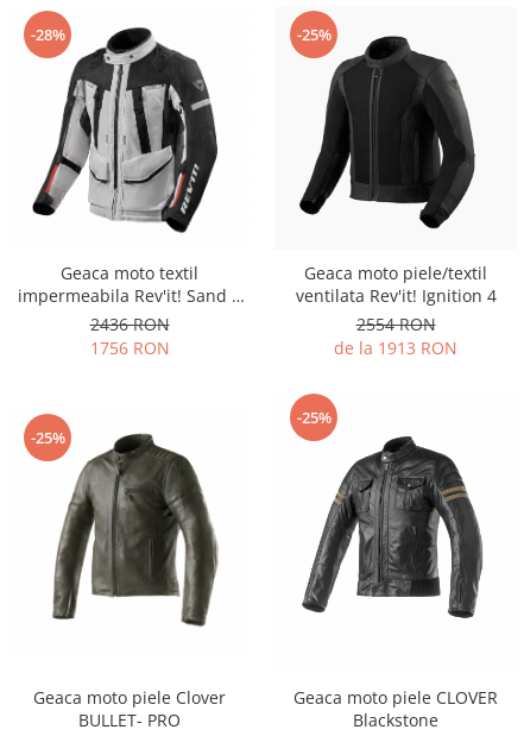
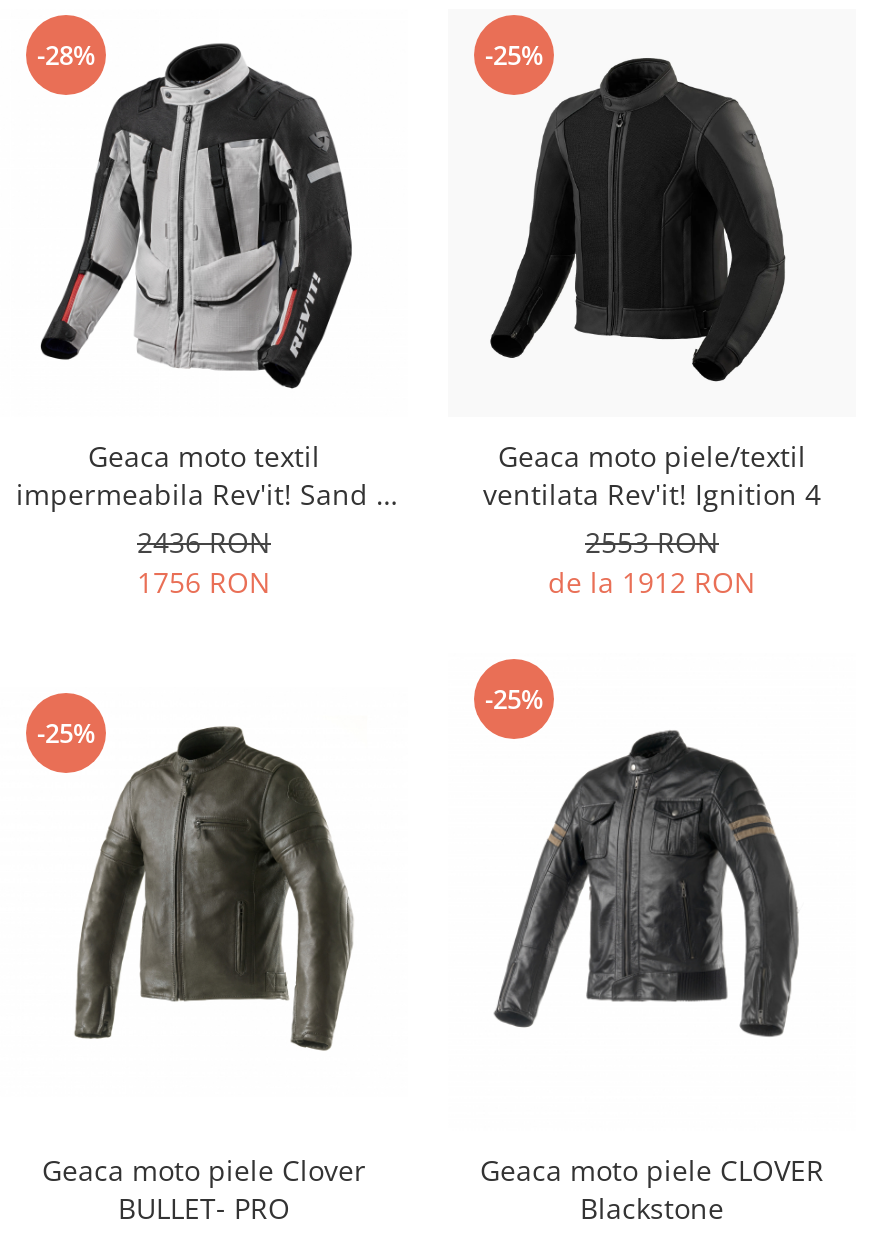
[356,313,435,335] 2554 RON -> [585,523,719,561] 2553 RON
[334,336,457,359] de la 1913 RON -> [548,563,756,601] de la 1912 RON

